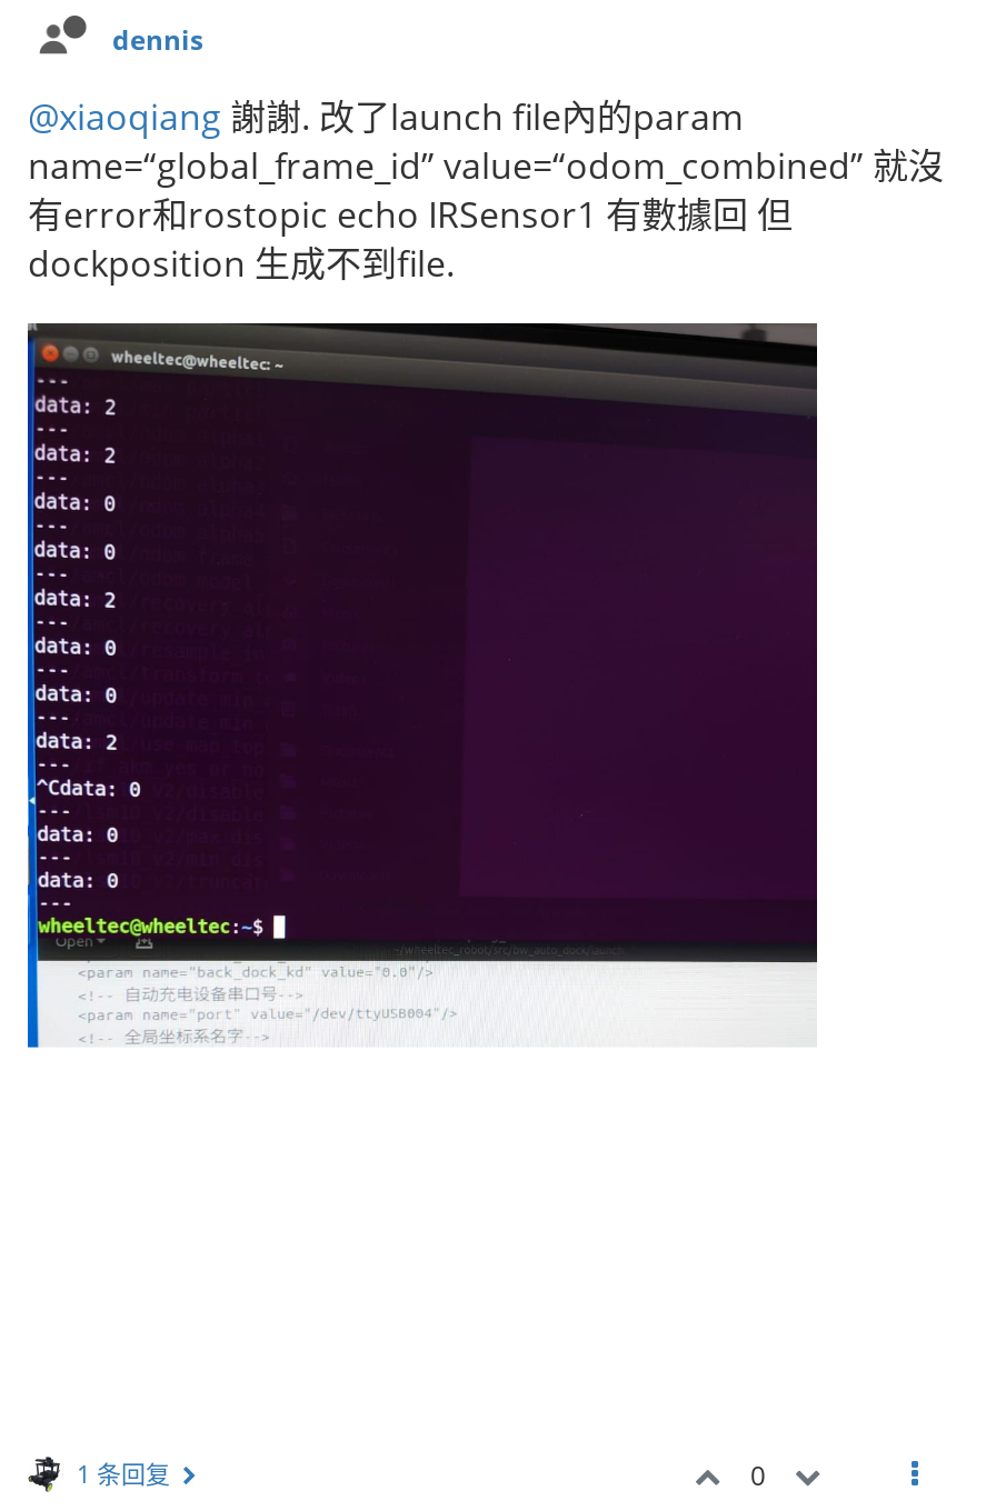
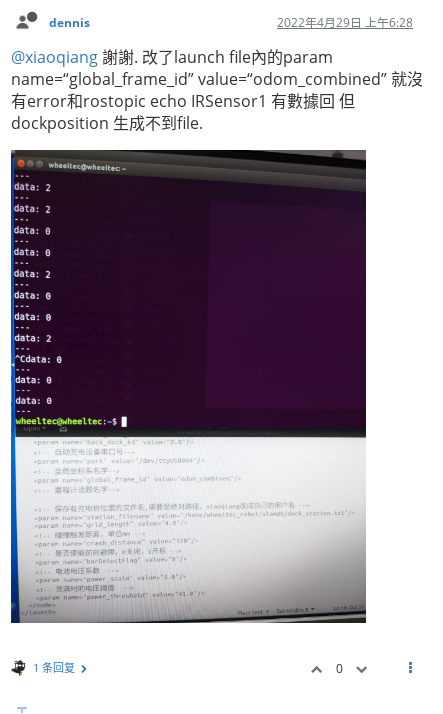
none -> [277,14,413,30] 2022年4月29日 上午6:28
none -> [10,476,367,624] [image]

